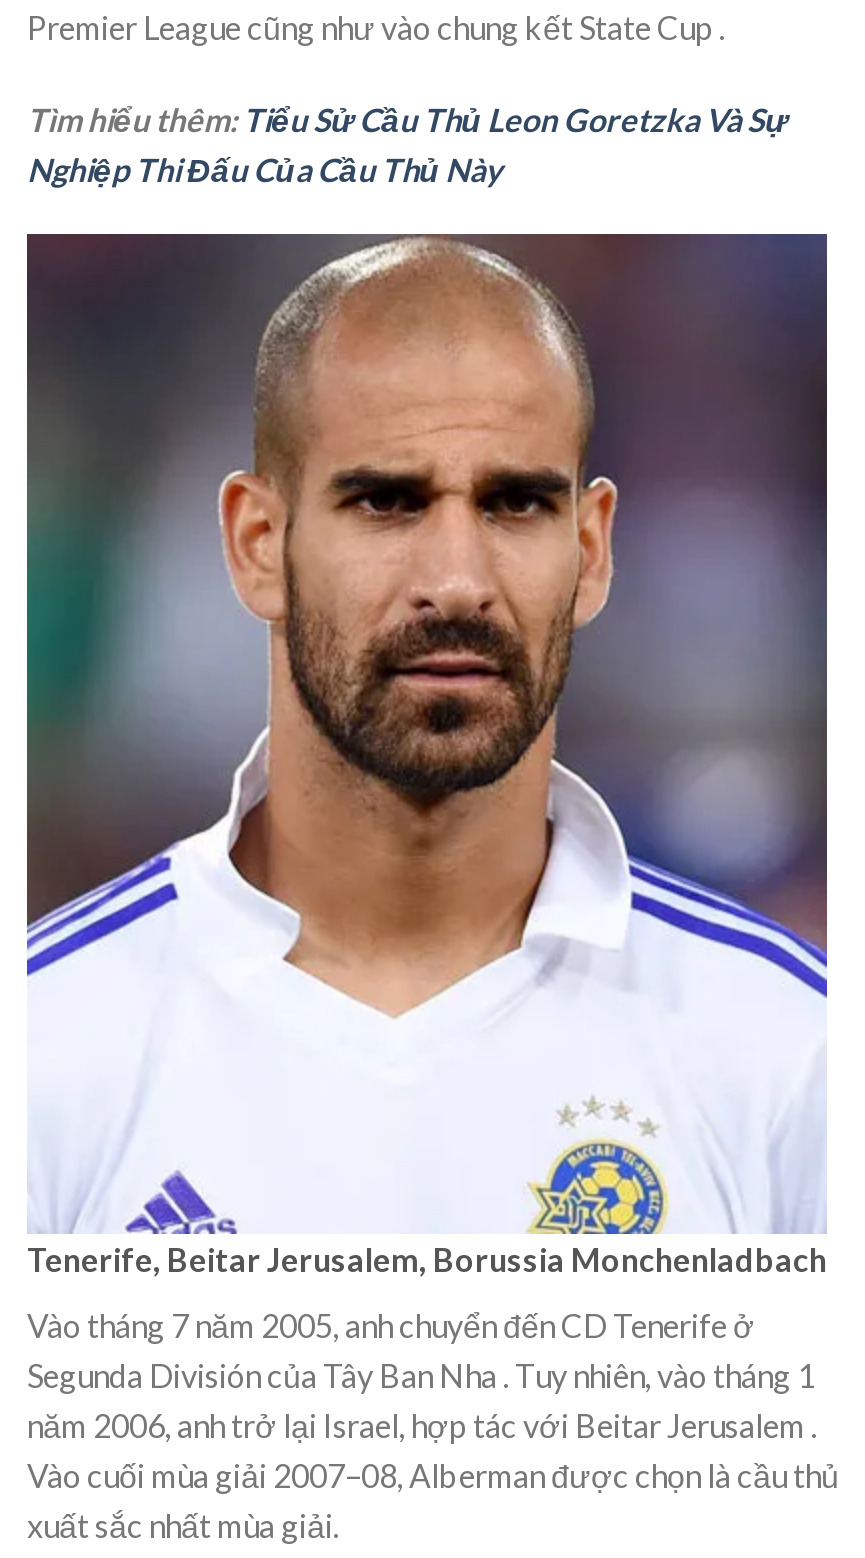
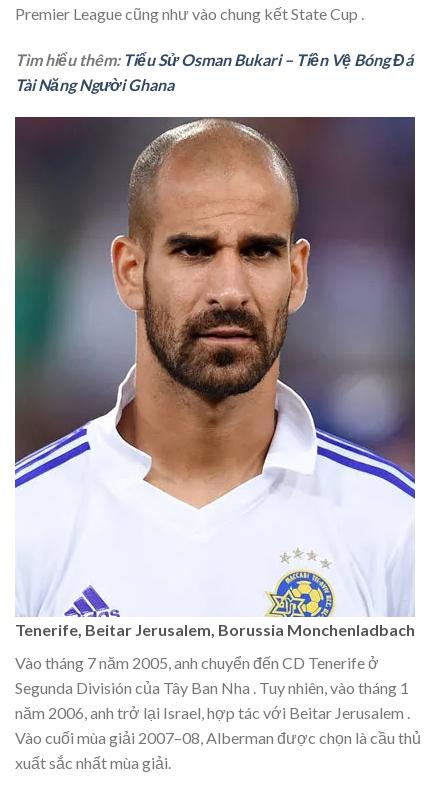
[27,99,787,187] Tìm hiểu thêm: Tiểu Sử Cầu Thủ Leon Goretzka Và Sự | Nghiệp Thi Đấu Của Cầu Thủ Này -> [15,50,413,94] Tìm hiểu thêm: Tiểu Sử Osman Bukari – Tiền Vệ Bóng Đá | Tài Năng Người Ghana

